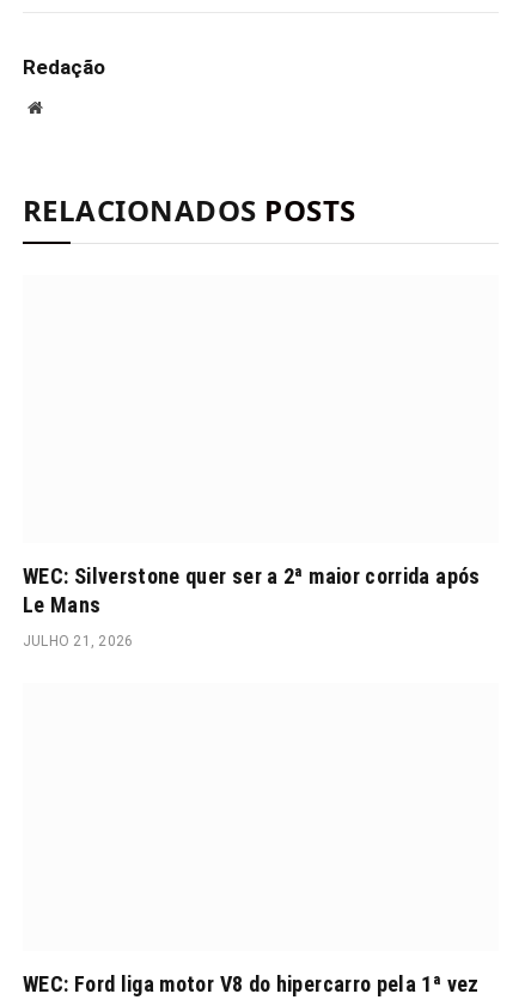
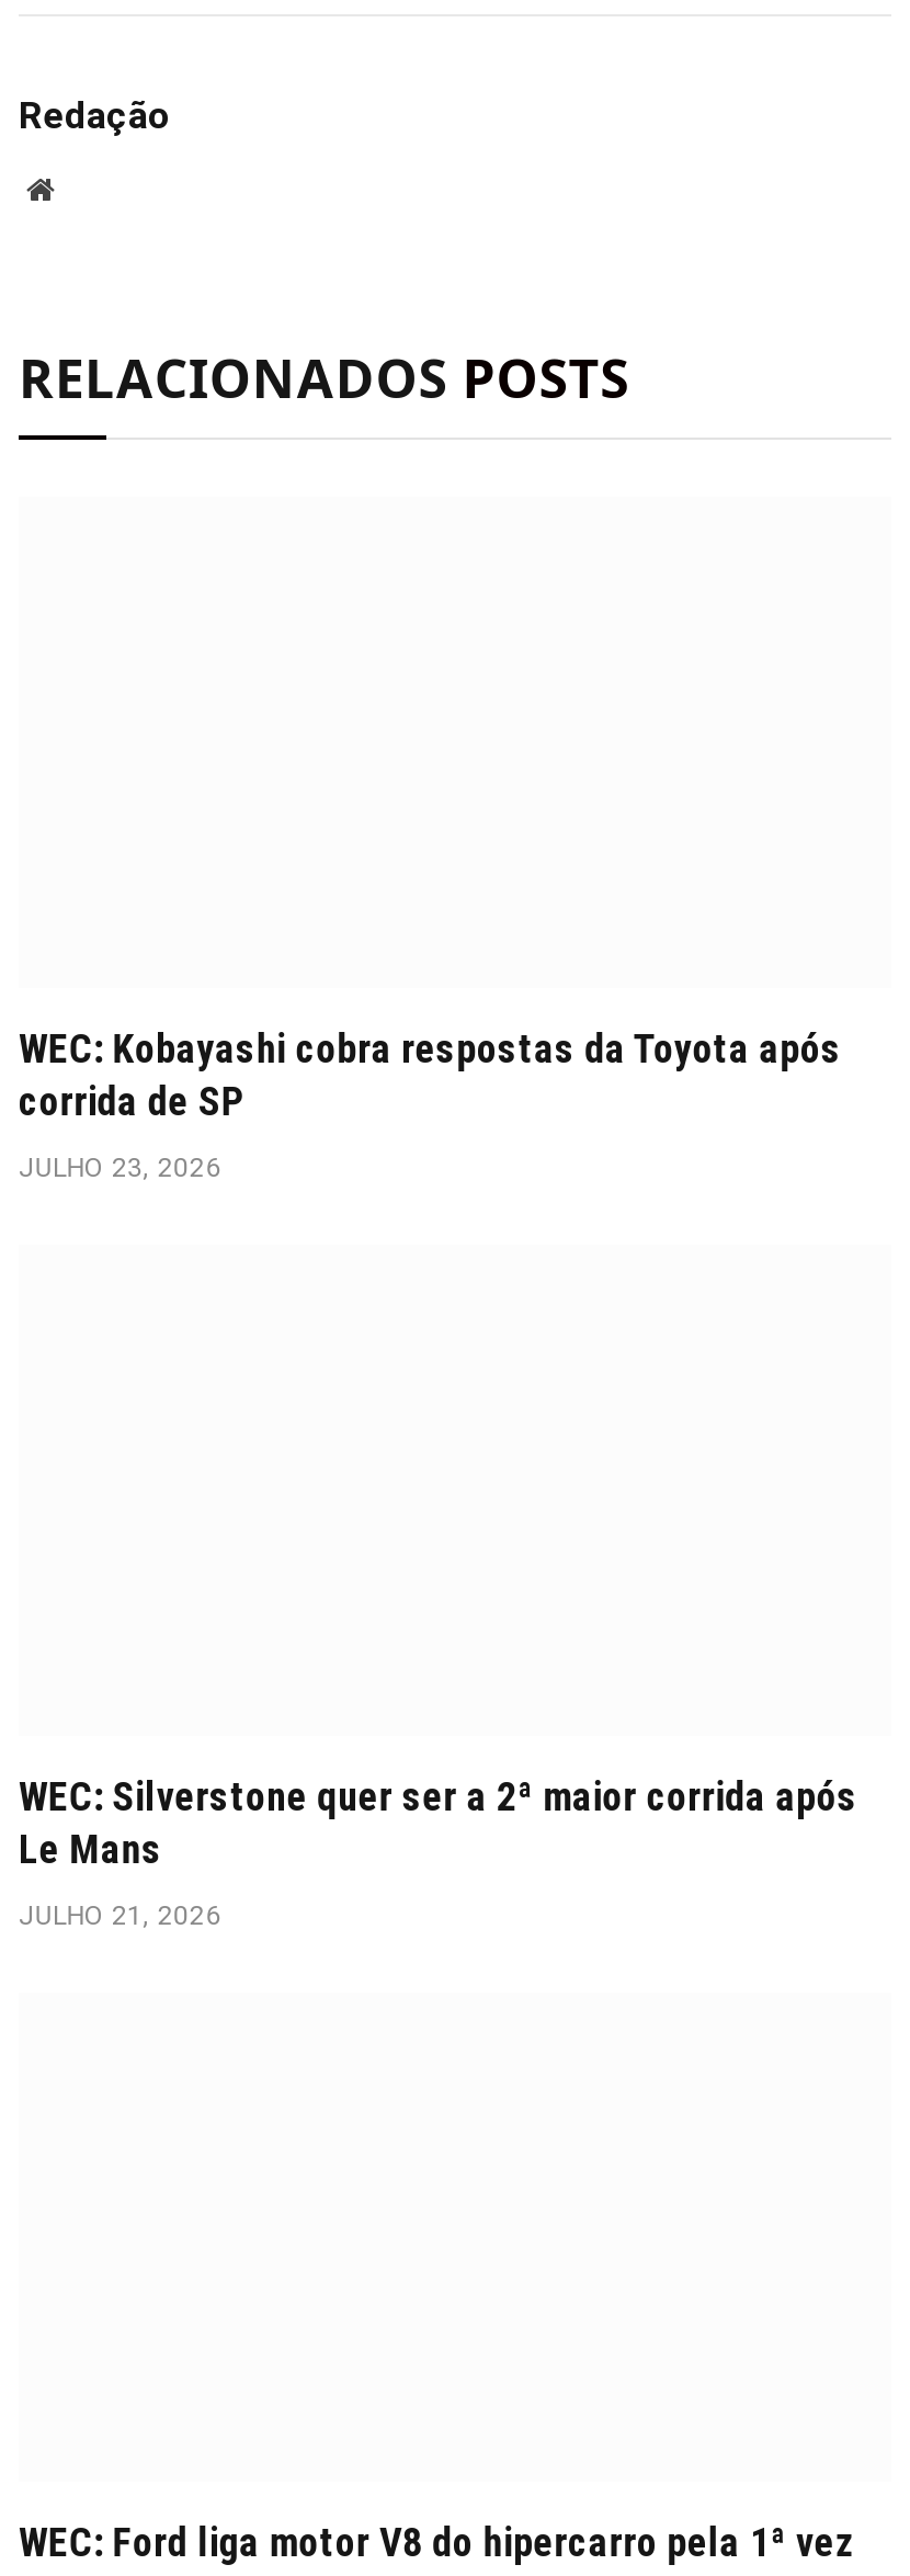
none -> [19,1024,841,1182] WEC: Kobayashi cobra respostas da Toyota após | corrida de SP | JULHO 23, 2026

